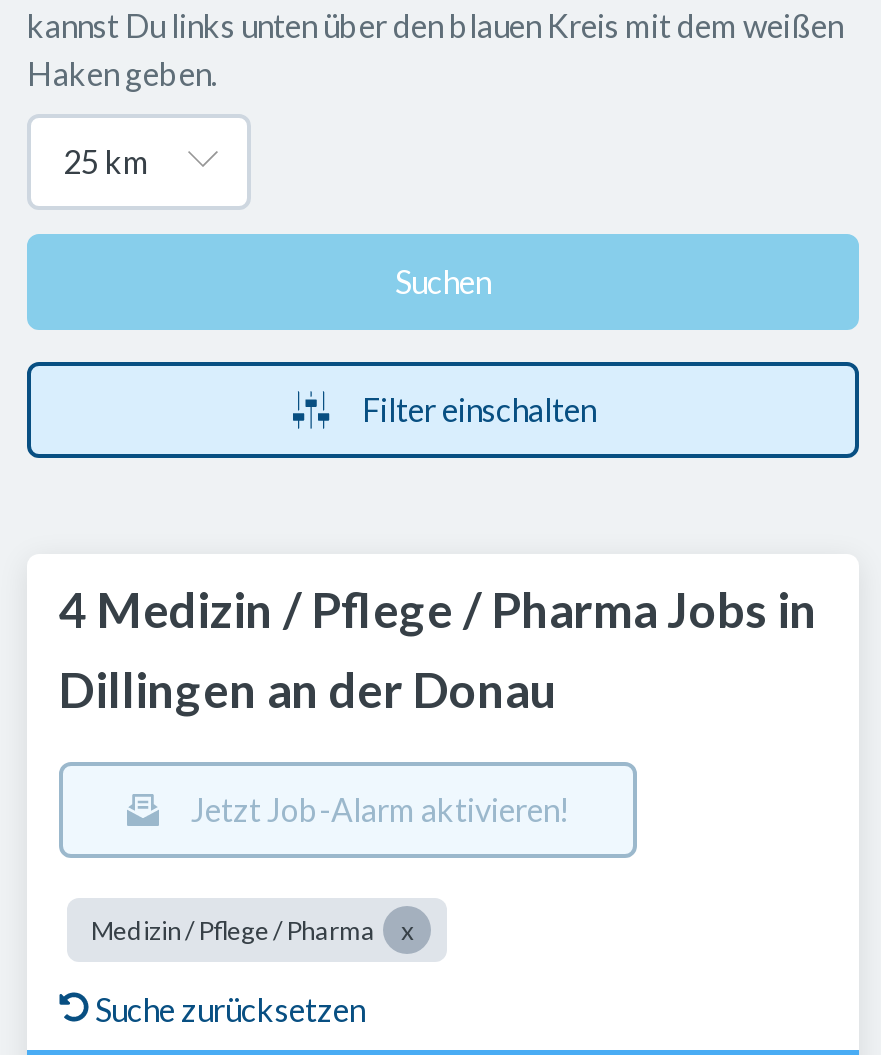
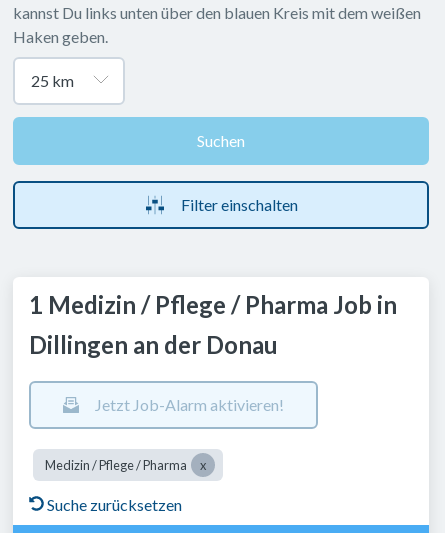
[59,580,817,638] 4 Medizin / Pflege / Pharma Jobs in -> [29,290,397,319] 1 Medizin / Pflege / Pharma Job in

